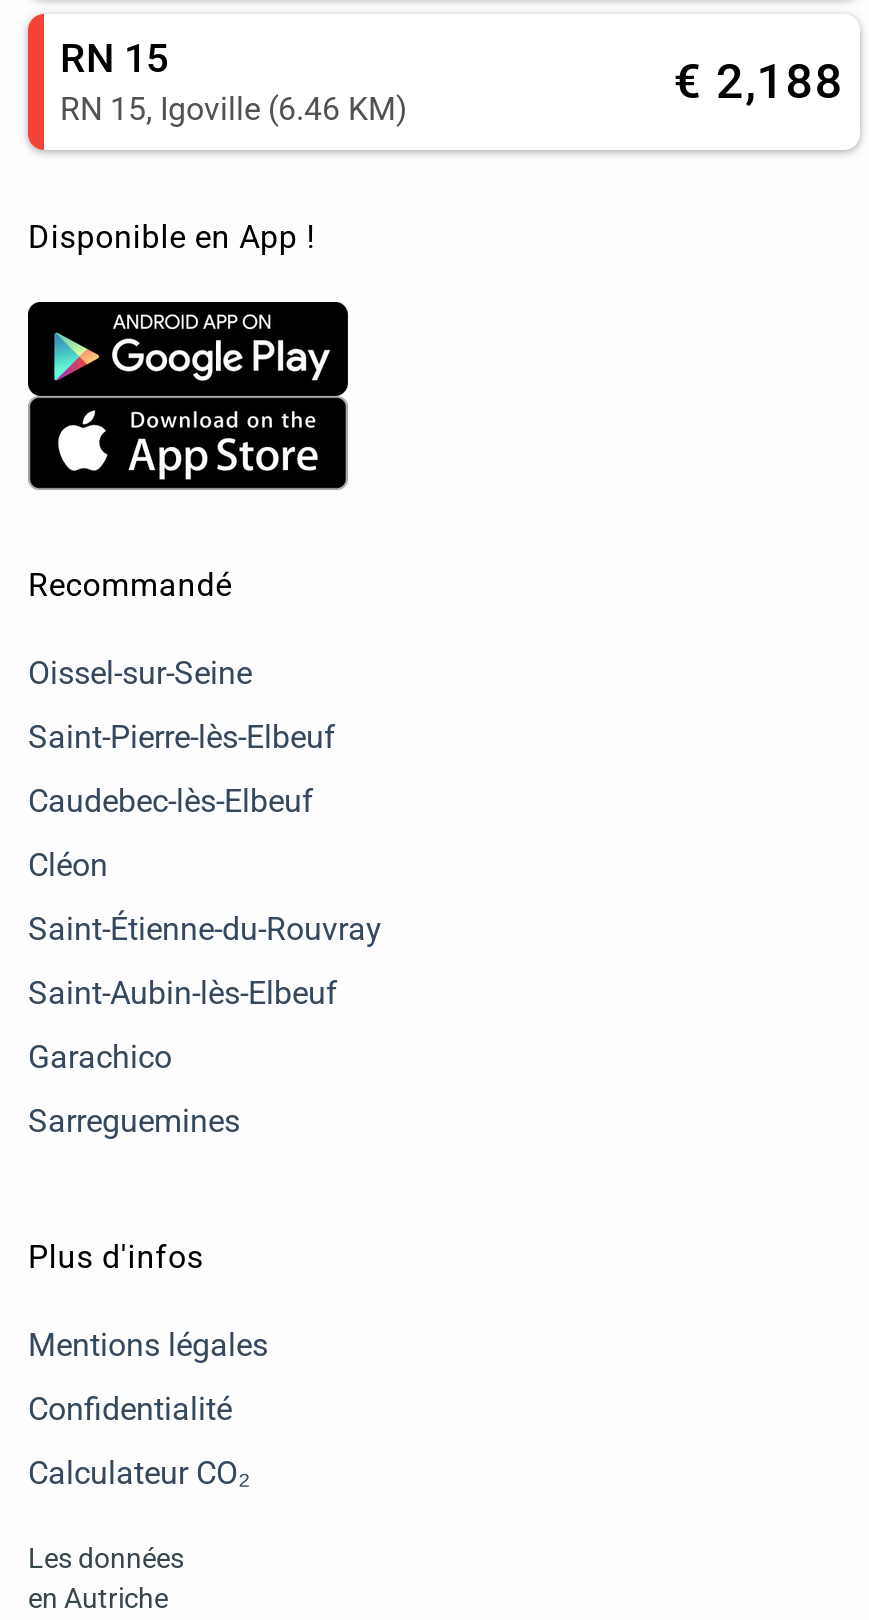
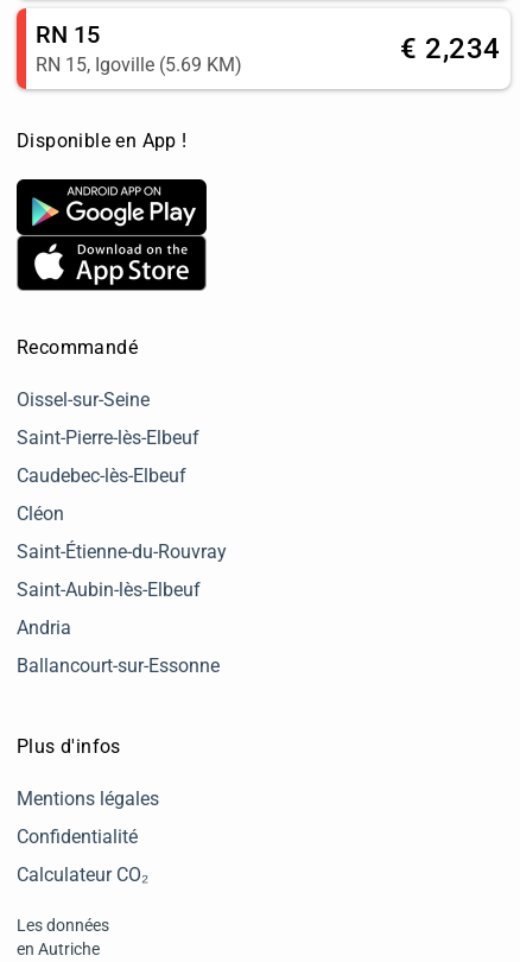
[674,55,844,111] € 2,188 -> [400,33,501,66] € 2,234
[60,91,408,129] RN 15, Igoville (6.46 KM) -> [36,54,242,76] RN 15, Igoville (5.69 KM)
[28,1039,172,1077] Garachico -> [17,617,71,639] Andria
[28,1103,240,1141] Sarreguemines -> [17,655,220,677] Ballancourt-sur-Essonne

